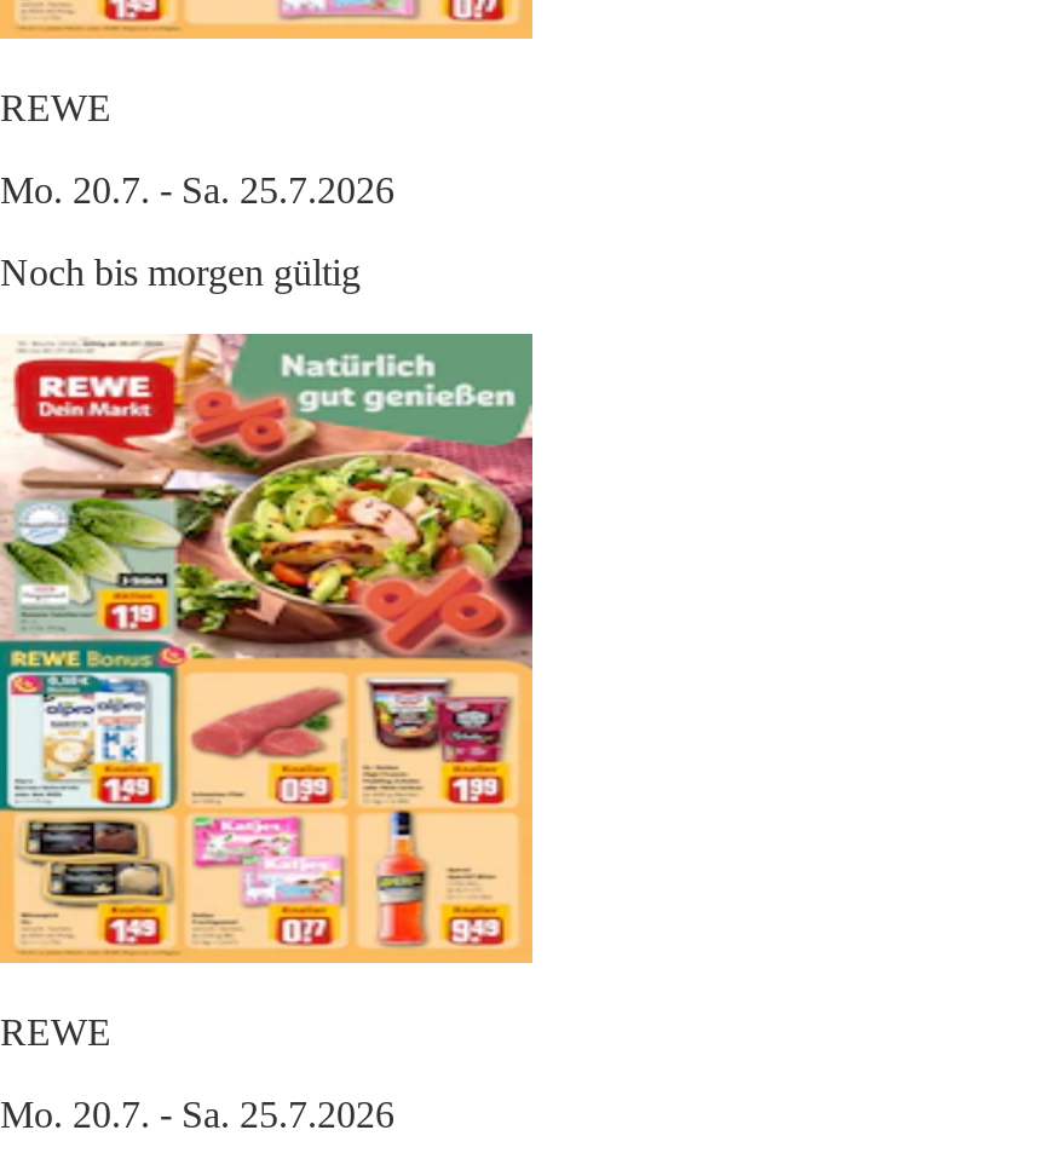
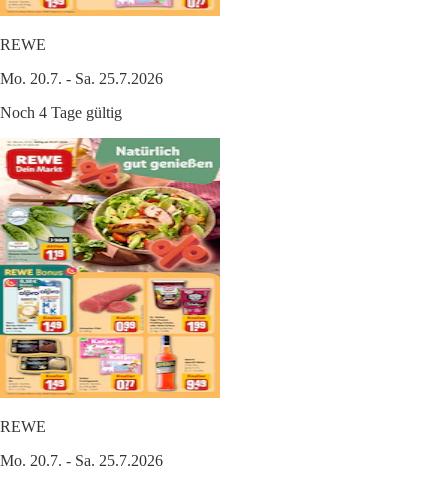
[0,252,361,293] Noch bis morgen gültig -> [0,104,122,121] Noch 4 Tage gültig

